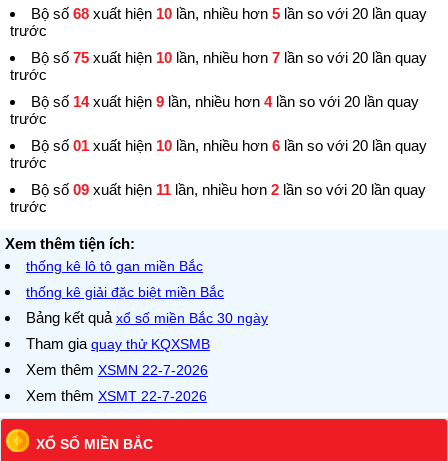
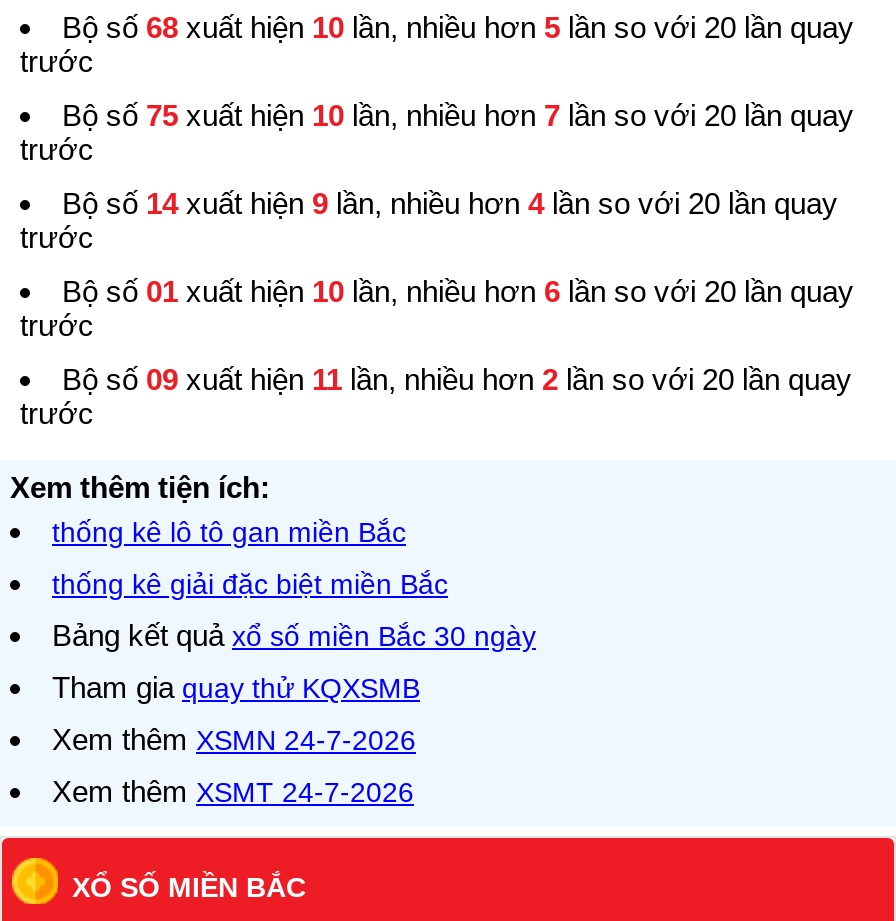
[26,361,208,378] Xem thêm XSMN 22-7-2026 -> [52,722,416,756] Xem thêm XSMN 24-7-2026
[26,387,207,404] Xem thêm XSMT 22-7-2026 -> [52,774,414,808] Xem thêm XSMT 24-7-2026

